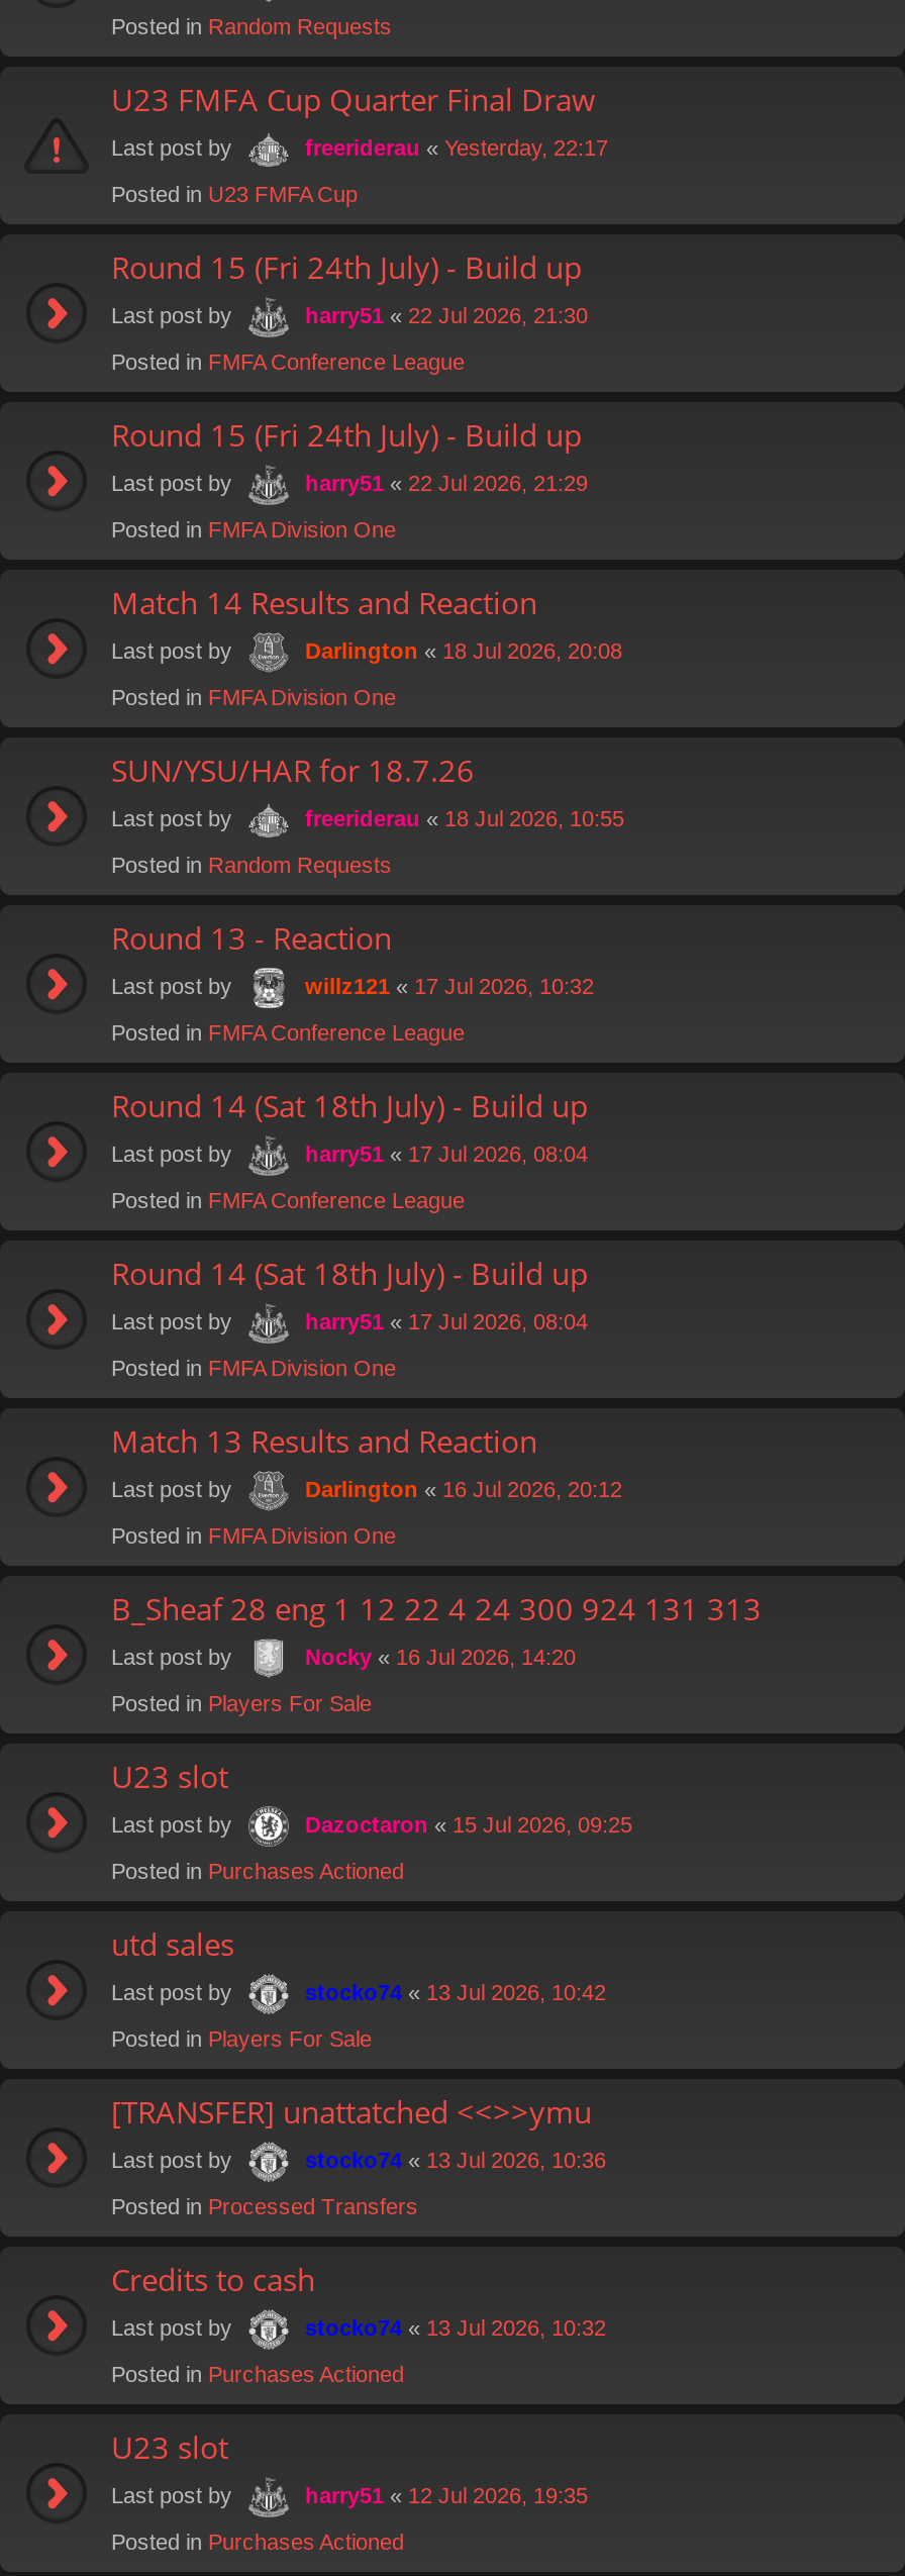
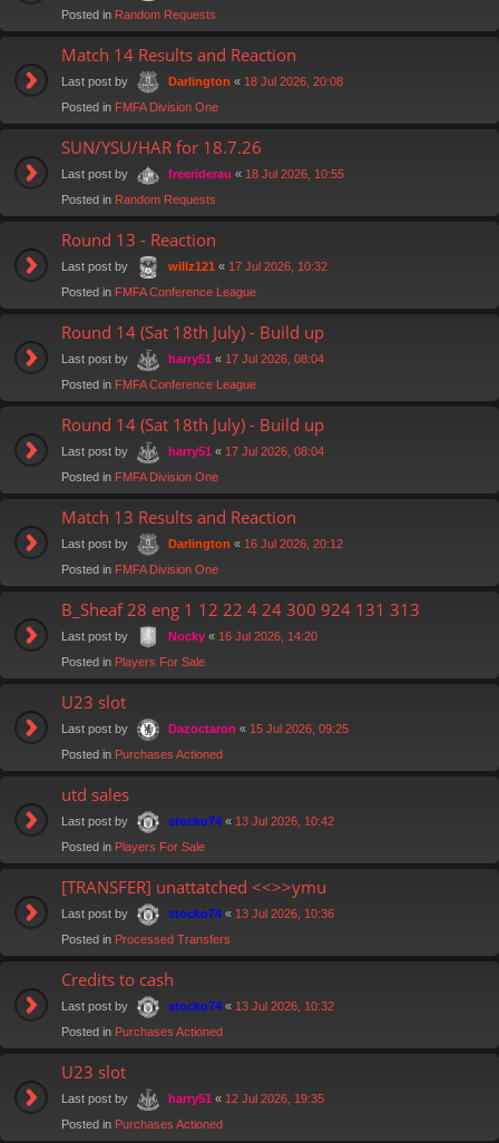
[111,78,608,541] U23 FMFA Cup Quarter Final Draw | Last post by | freeriderau «Yesterday, 22:17 | Posted in U23 FMFA Cup | Round 15 (Fri 24th July) - Build up | Last post by | harry51 «22 Jul 2026, 21:30 | Posted in FMFA Conference League | Round 15 (Fri 24th July) - Build up | Last post by | harry51 «22 Jul 2026, 21:29 | Posted in FMFA Division One -> none

